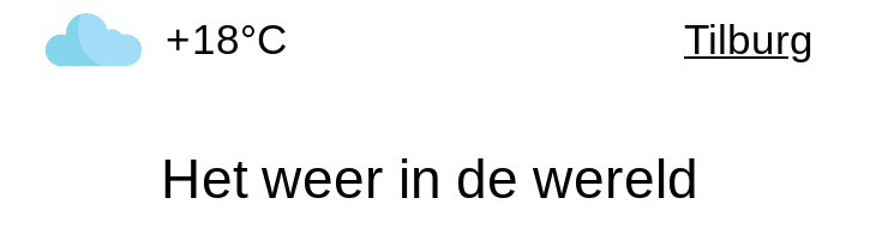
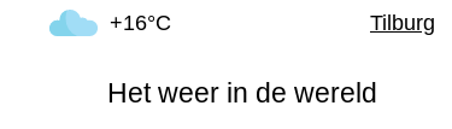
[166,15,288,63] +18°C -> [110,11,171,35] +16°C

